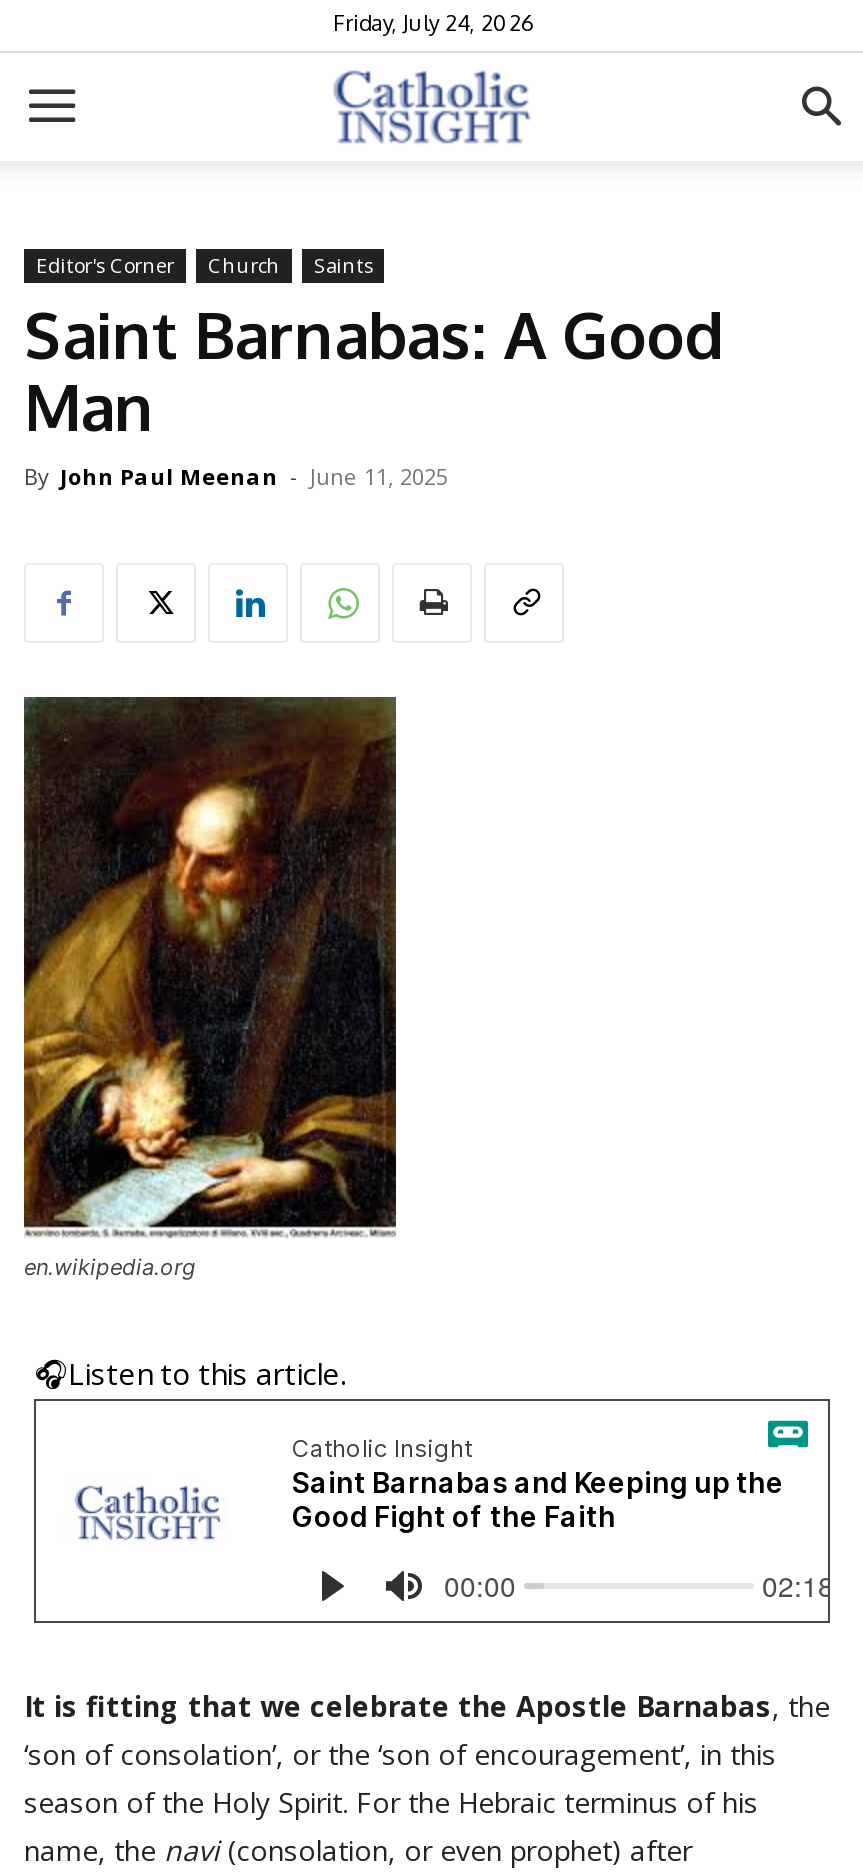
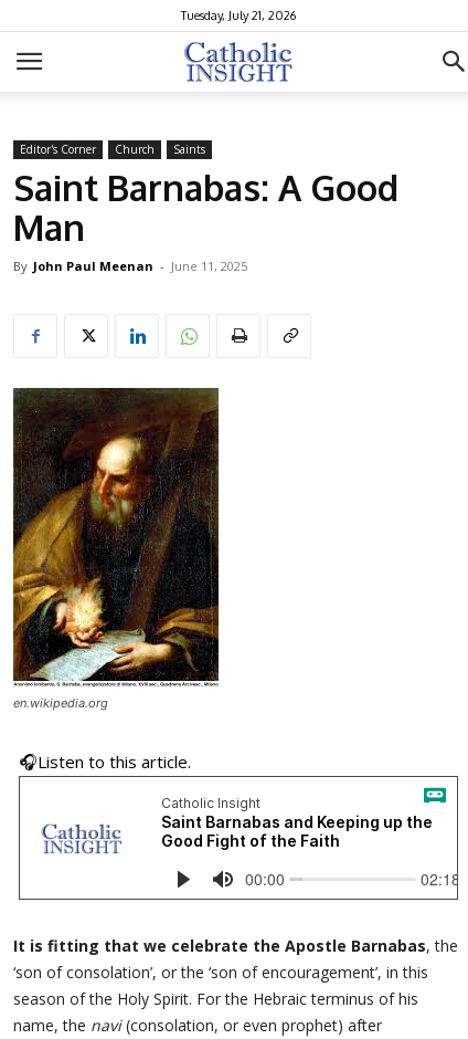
[333,9,531,37] Friday, July 24, 2026 -> [181,8,296,23] Tuesday, July 21, 2026

